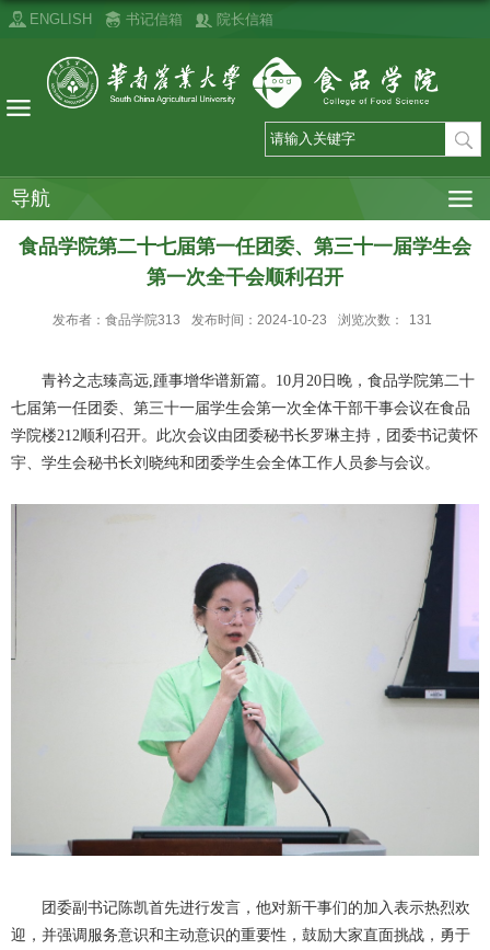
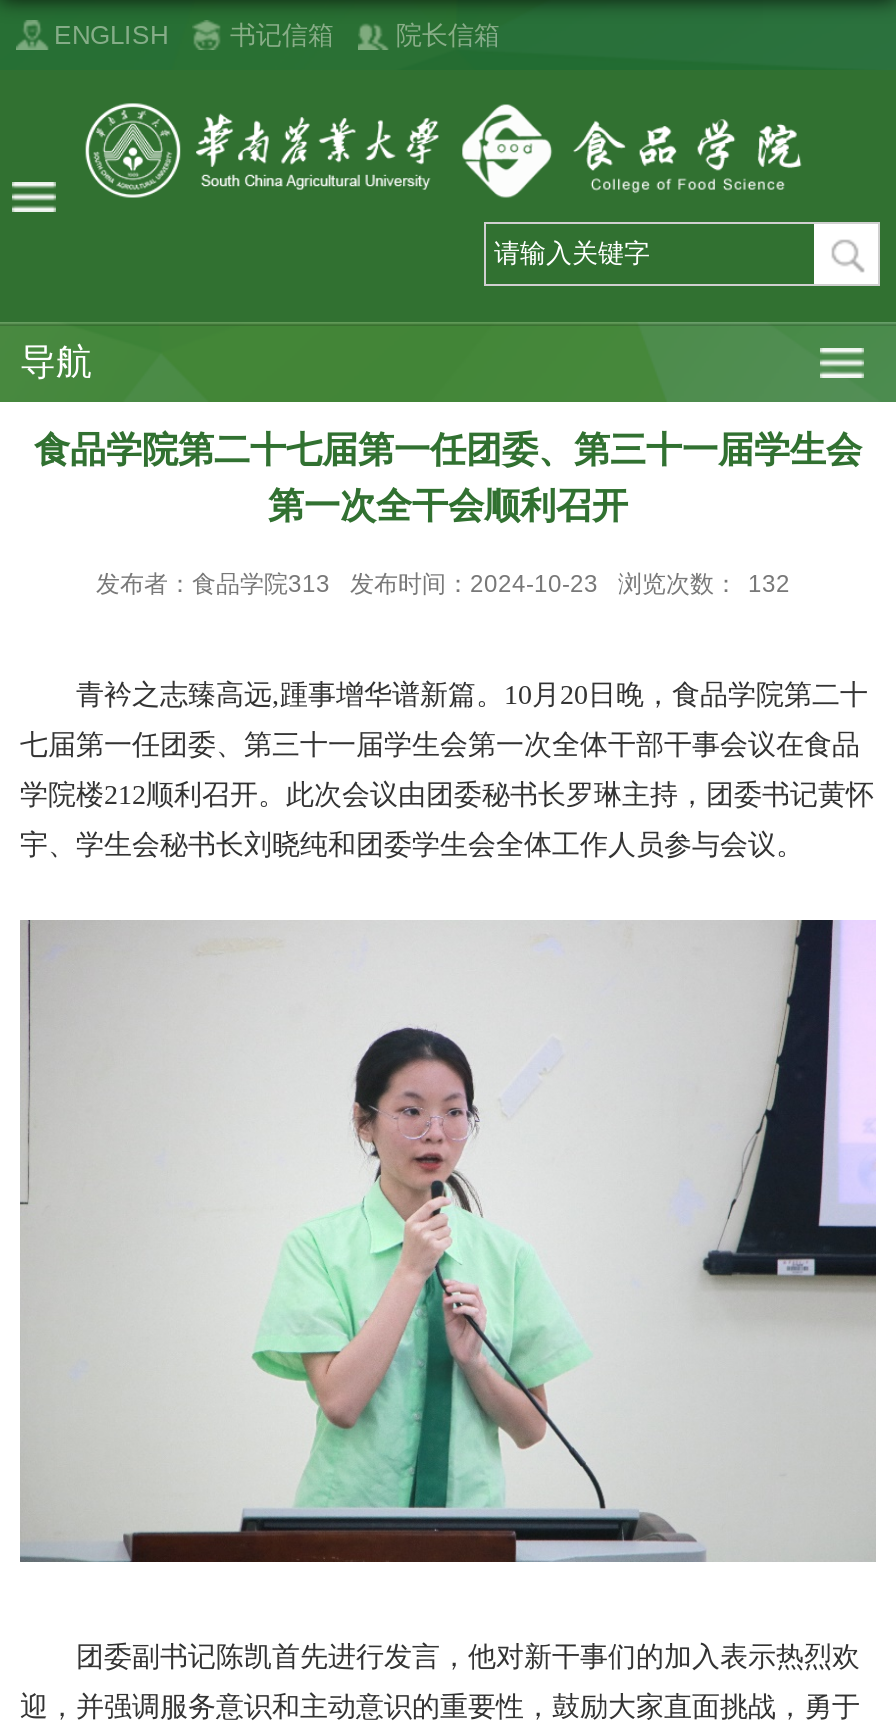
[52,312,432,328] 发布者：食品学院313 发布时间：2024-10-23 浏览次数： 131 -> [96,570,790,598] 发布者：食品学院313 发布时间：2024-10-23 浏览次数： 132

